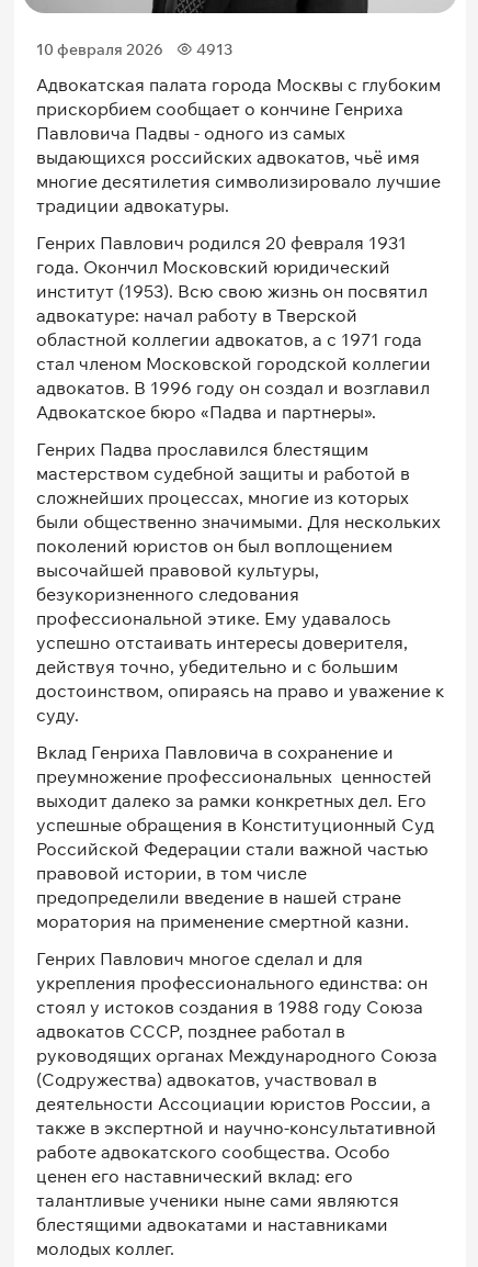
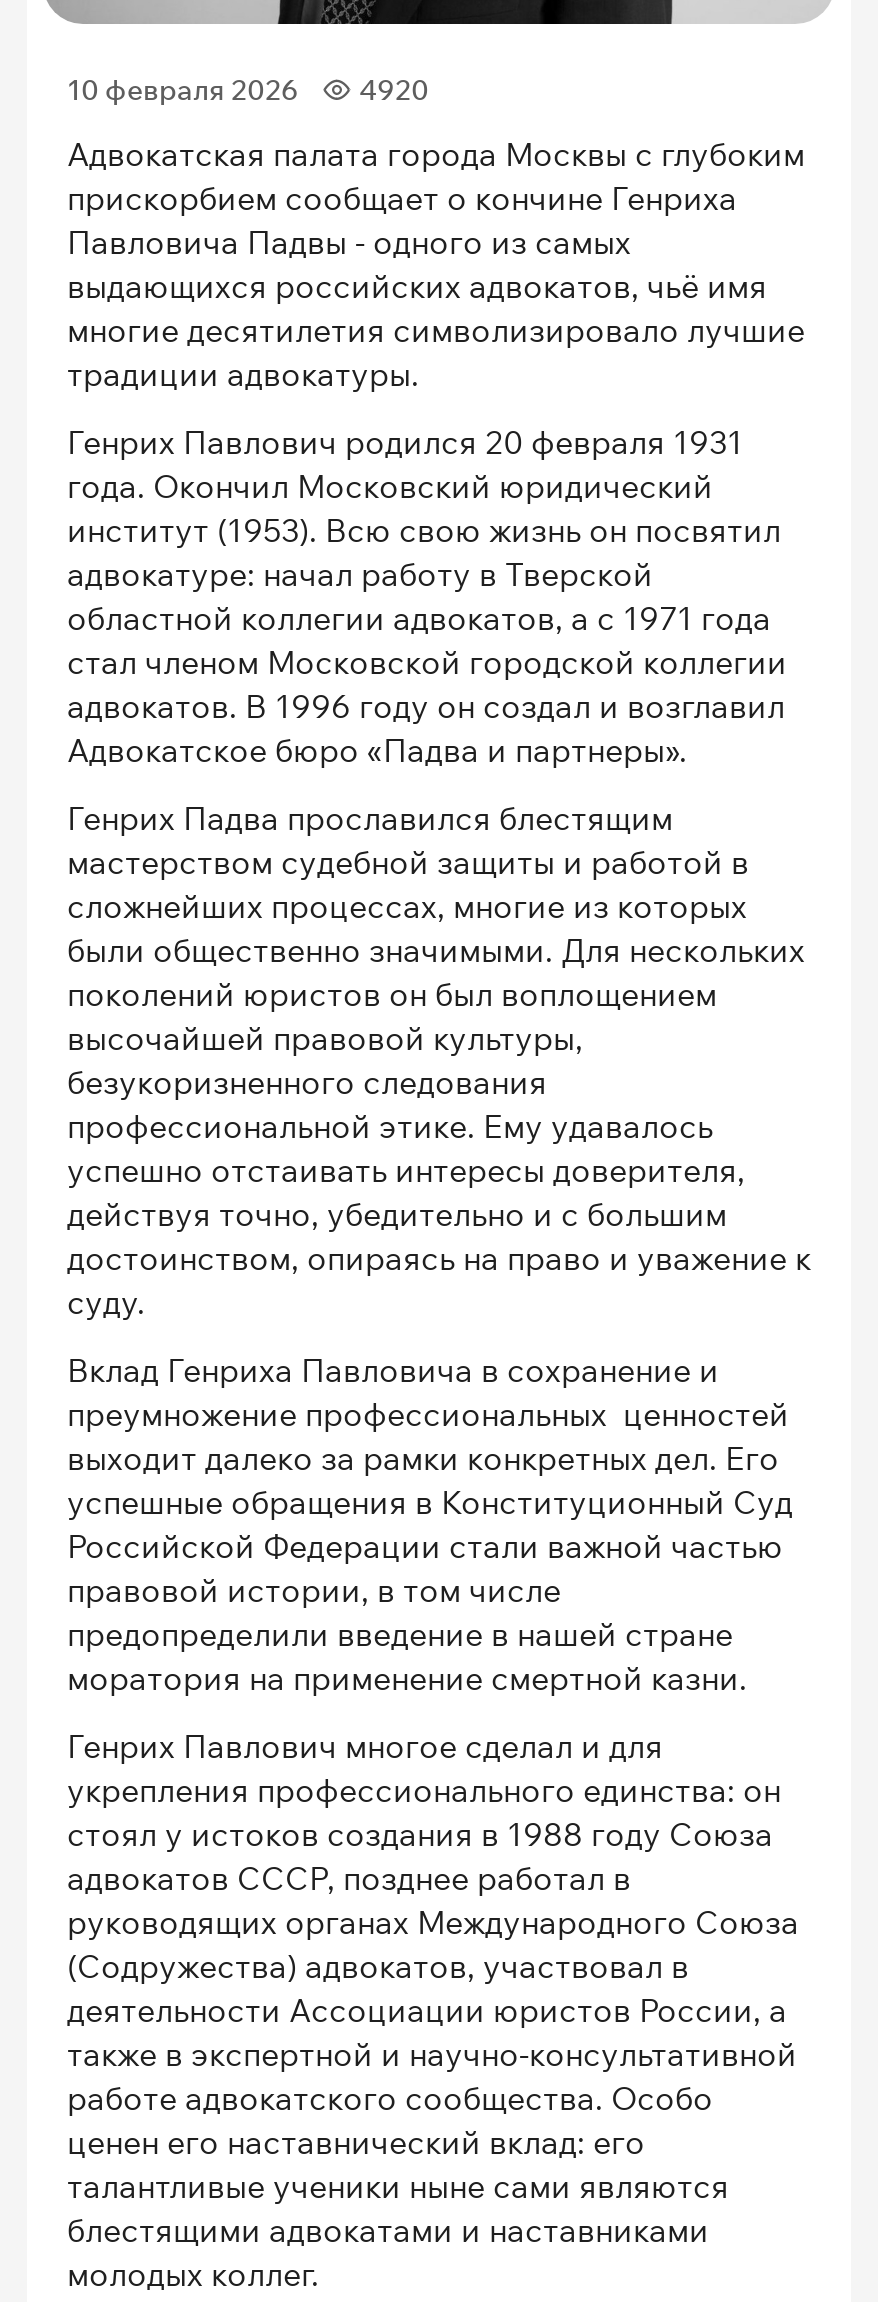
[36,40,232,59] 10 февраля 2026 4913 -> [67,72,429,108] 10 февраля 2026 4920

